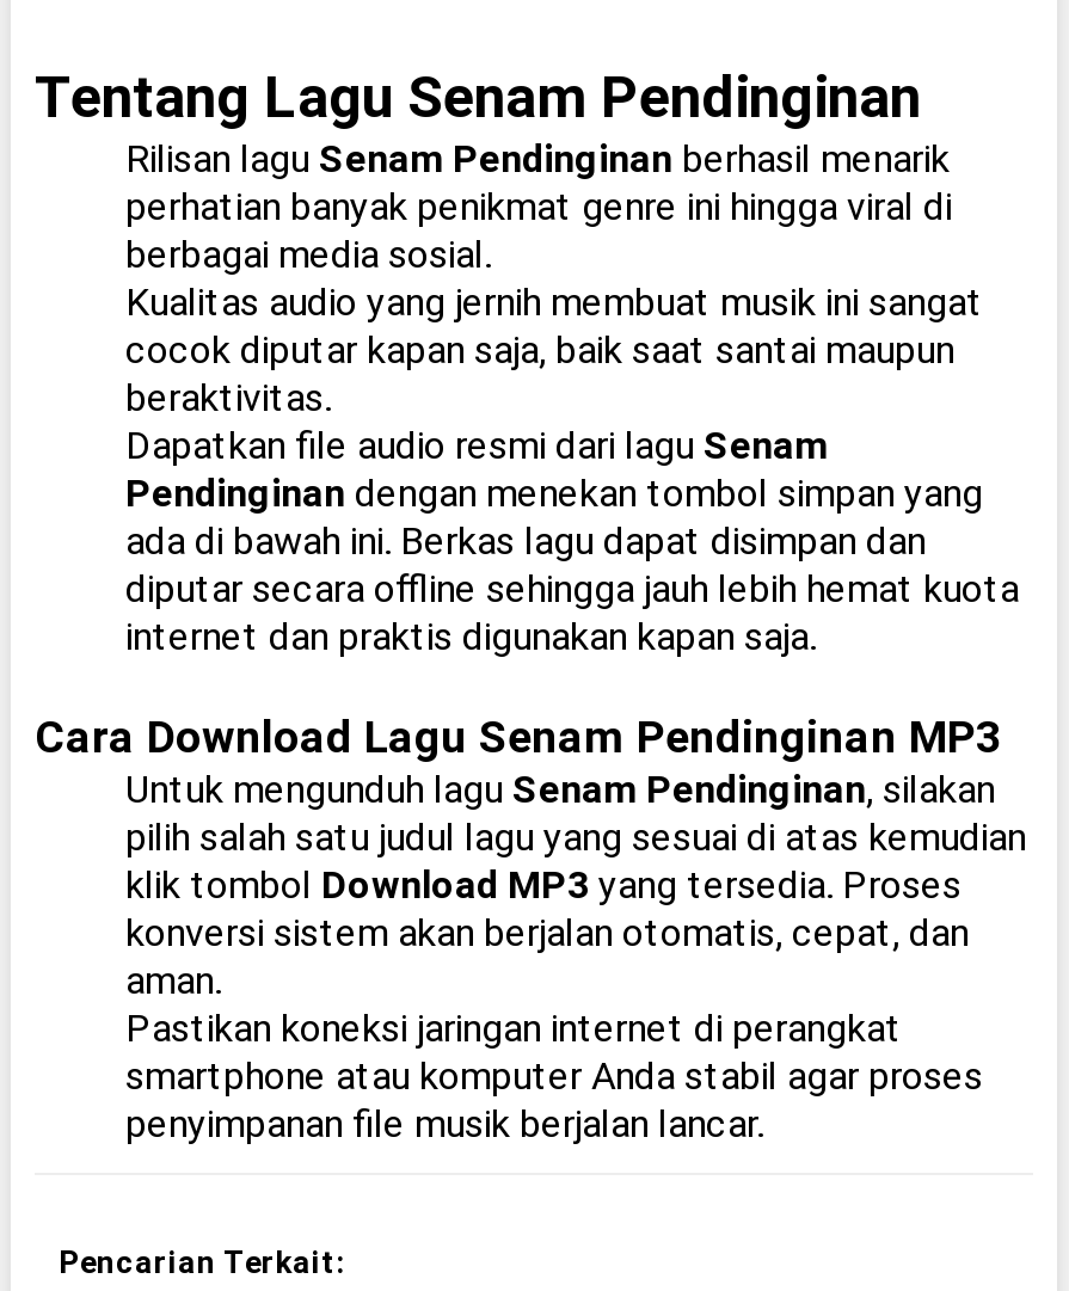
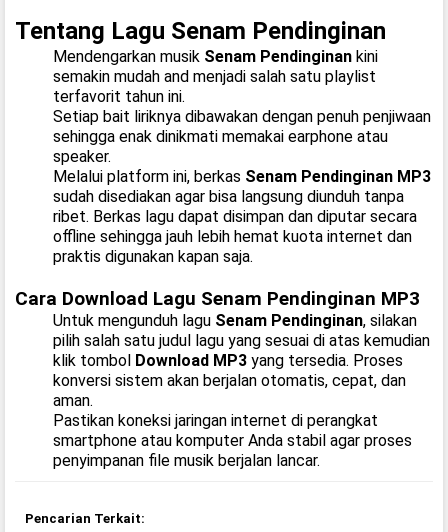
[125,136,1019,659] Rilisan lagu Senam Pendinginan berhasil menarik | perhatian banyak penikmat genre ini hingga viral di | berbagai media sosial. | Kualitas audio yang jernih membuat musik ini sangat | cocok diputar kapan saja, baik saat santai maupun | beraktivitas. | Dapatkan file audio resmi dari lagu Senam | Pendinginan dengan menekan tombol simpan yang | ada di bawah ini. Berkas lagu dapat disimpan dan | diputar secara offline sehingga jauh lebih hemat kuota | internet dan praktis digunakan kapan saja. -> [53,47,431,266] Mendengarkan musik Senam Pendinginan kini | semakin mudah and menjadi salah satu playlist | terfavorit tahun ini. | Setiap bait liriknya dibawakan dengan penuh penjiwaan | sehingga enak dinikmati memakai earphone atau | speaker. | Melalui platform ini, berkas Senam Pendinginan MP3 | sudah disediakan agar bisa langsung diunduh tanpa | ribet. Berkas lagu dapat disimpan dan diputar secara | offline sehingga jauh lebih hemat kuota internet dan | praktis digunakan kapan saja.

